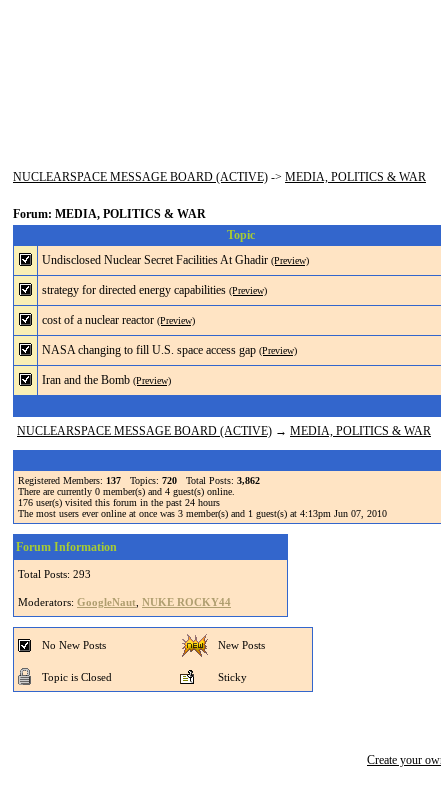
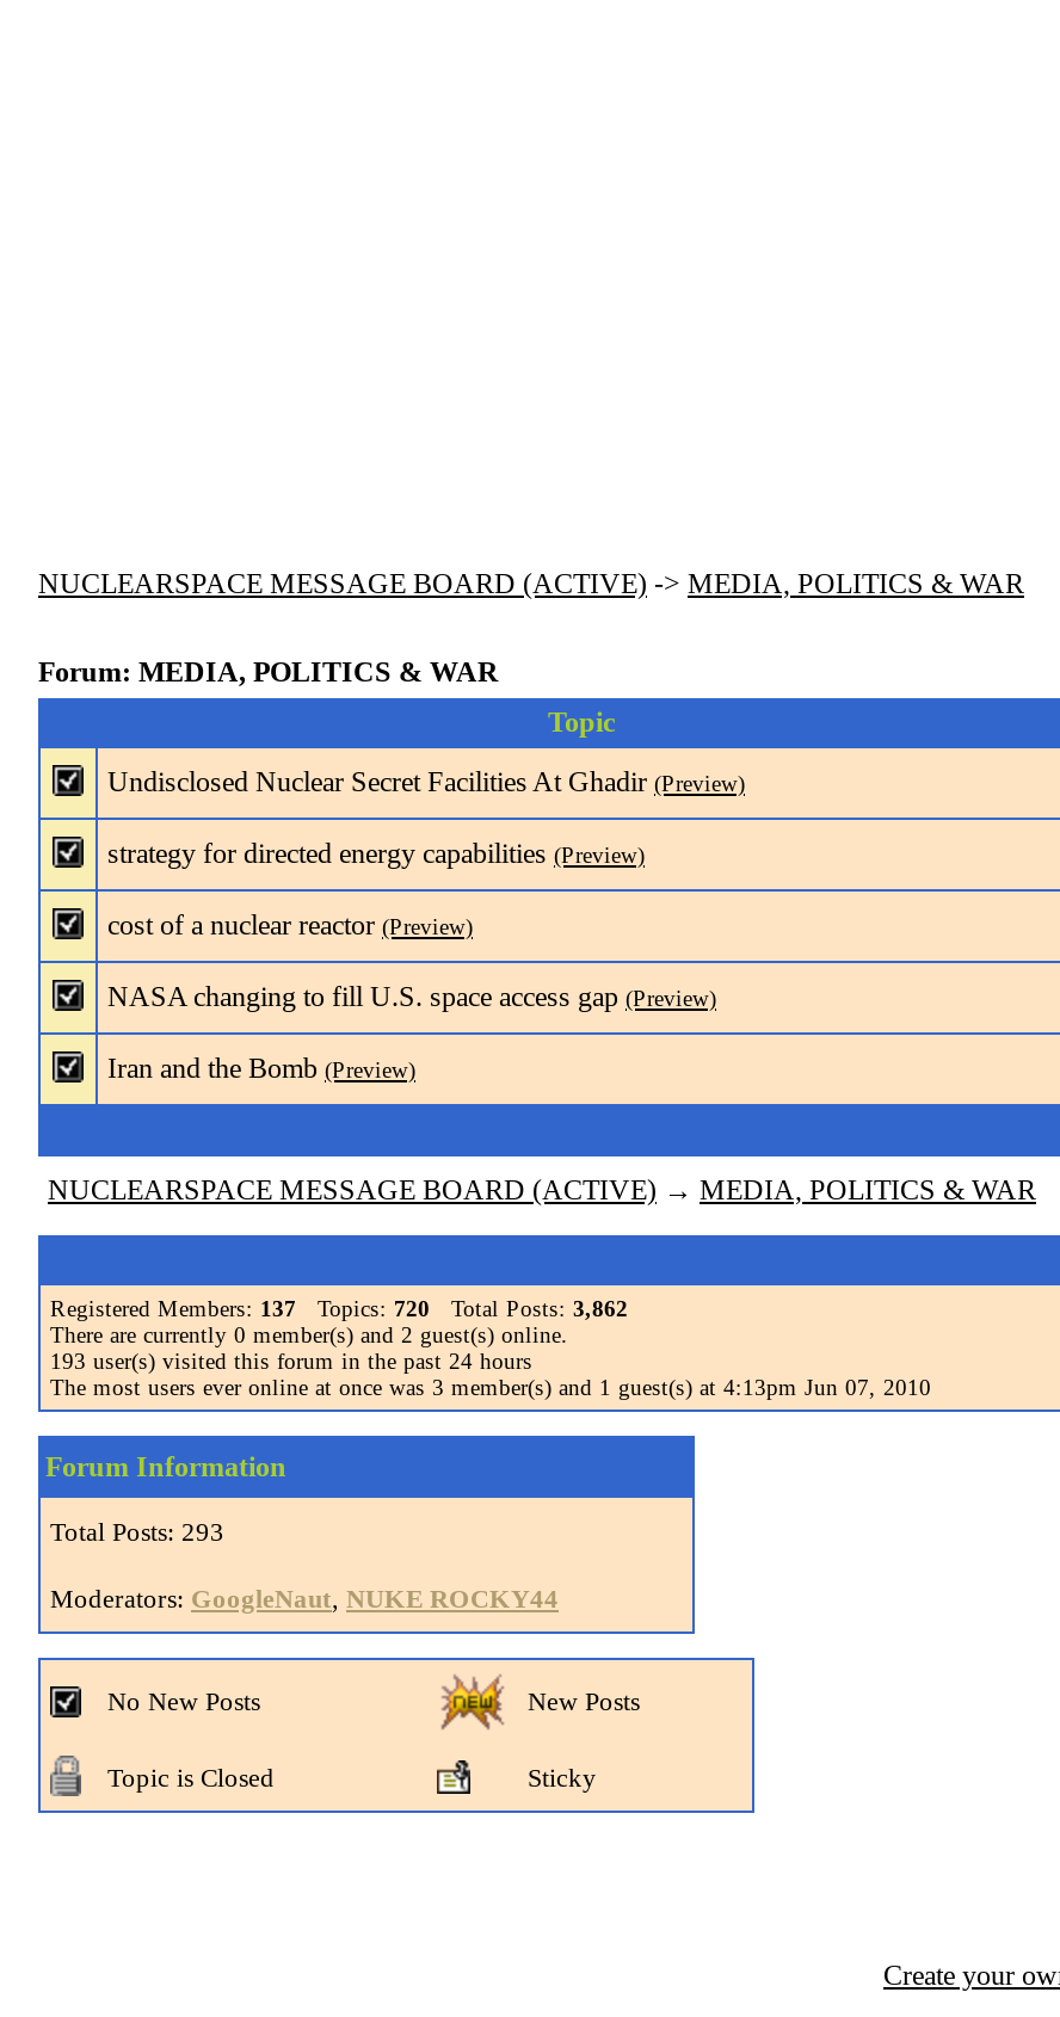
[18,486,235,497] There are currently 0 member(s) and 4 guest(s) online. -> [50,1321,568,1347] There are currently 0 member(s) and 2 guest(s) online.
[18,497,220,508] 176 user(s) visited this forum in the past 24 hours -> [50,1347,532,1374] 193 user(s) visited this forum in the past 24 hours

